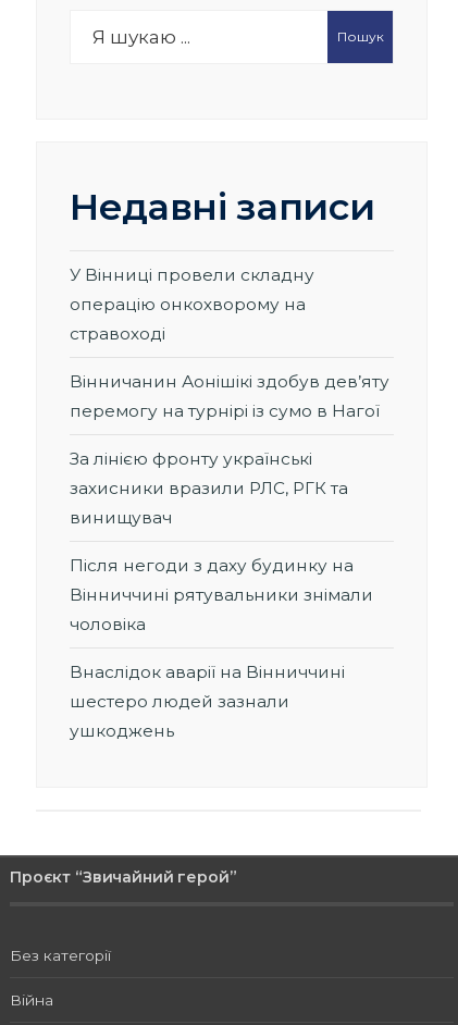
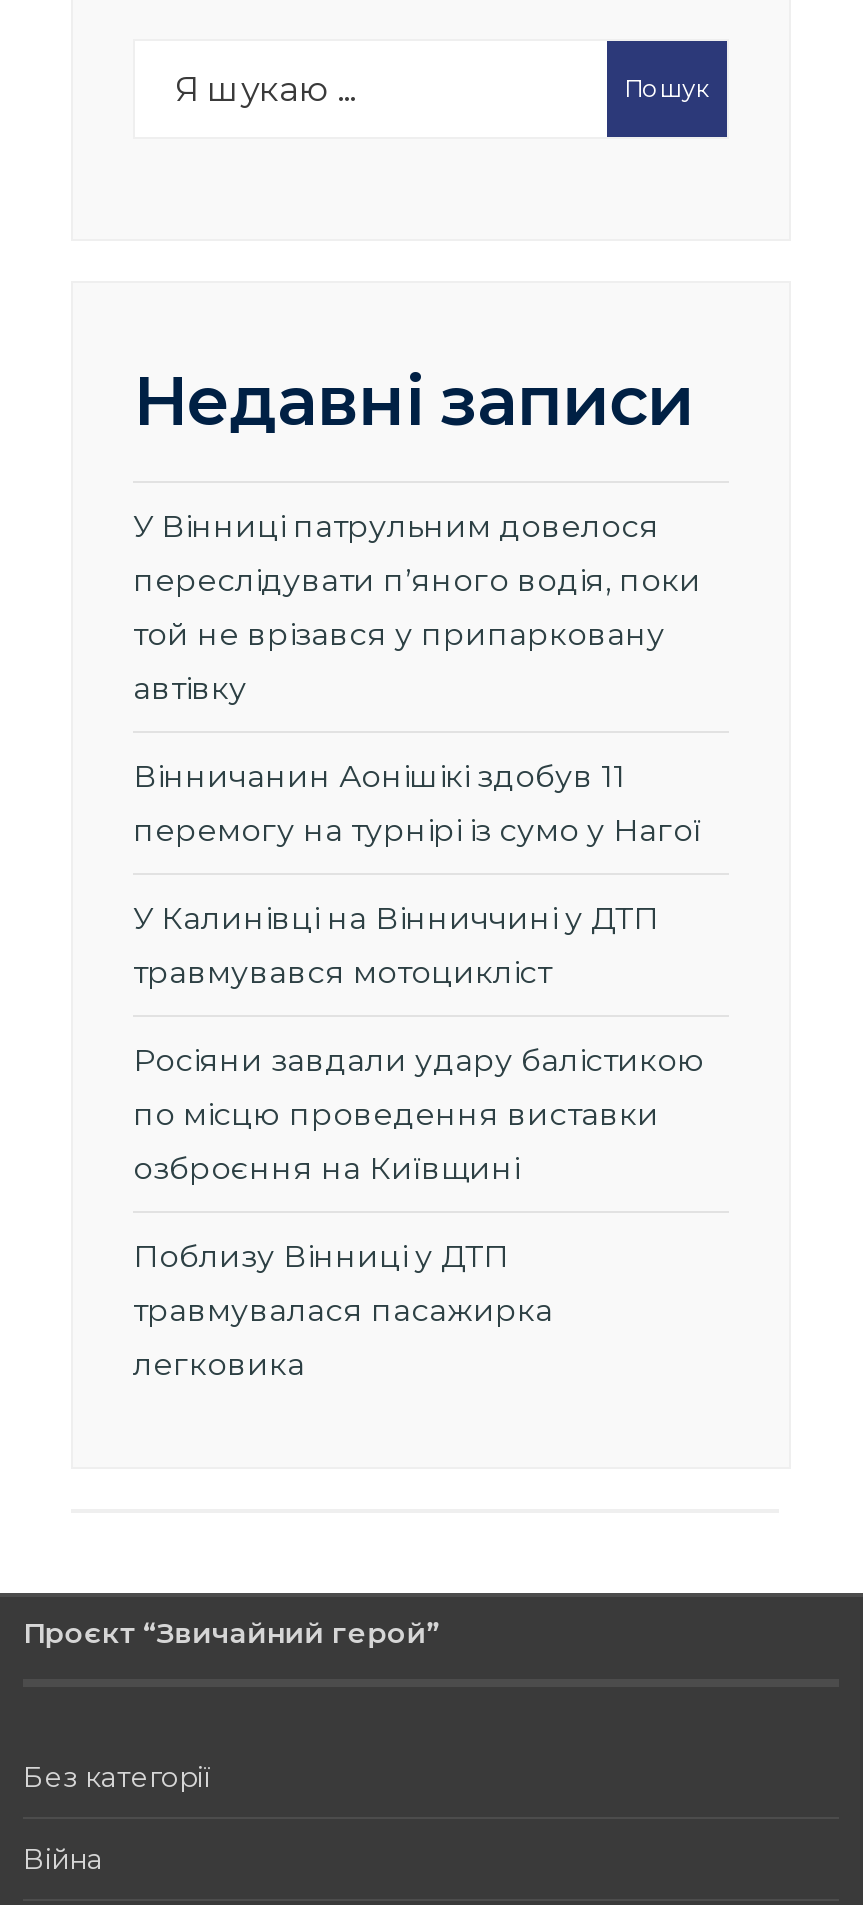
[70,265,314,344] У Вінниці провели складну | операцію онкохворому на | стравоході -> [133,507,701,707] У Вінниці патрульним довелося | переслідувати п’яного водія, поки | той не врізався у припарковану | автівку
[70,371,389,421] Вінничанин Аонішікі здобув дев’яту | перемогу на турнірі із сумо в Нагої -> [133,757,701,849] Вінничанин Аонішікі здобув 11 | перемогу на турнірі із сумо у Нагої
[70,448,348,528] За лінією фронту українські | захисники вразили РЛС, РГК та | винищувач -> [133,899,659,991] У Калинівці на Вінниччині у ДТП | травмувався мотоцикліст
[70,555,373,634] Після негоди з даху будинку на | Вінниччині рятувальники знімали | чоловіка -> [133,1041,705,1187] Росіяни завдали удару балістикою | по місцю проведення виставки | озброєння на Київщині
[70,662,345,741] Внаслідок аварії на Вінниччині | шестеро людей зазнали | ушкоджень -> [133,1237,553,1383] Поблизу Вінниці у ДТП | травмувалася пасажирка | легковика

